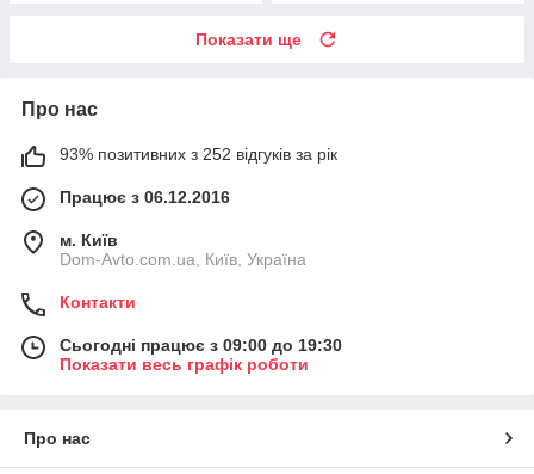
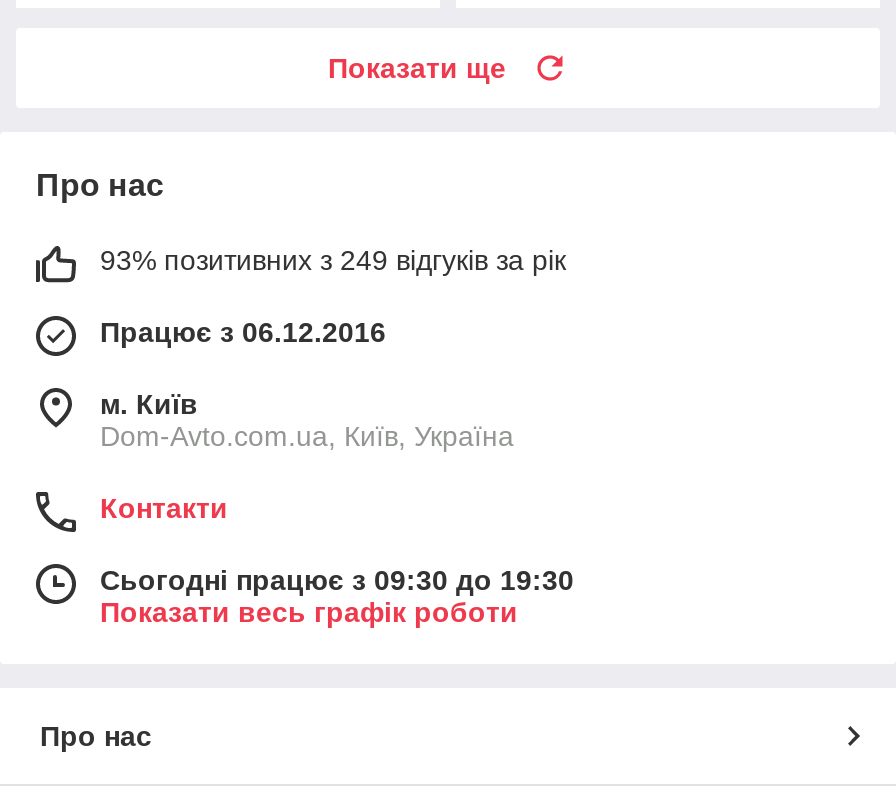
[60,144,337,163] 93% позитивних з 252 відгуків за рік -> [100,244,566,276] 93% позитивних з 249 відгуків за рік
[60,335,342,354] Сьогодні працює з 09:00 до 19:30 -> [100,564,574,596] Сьогодні працює з 09:30 до 19:30

